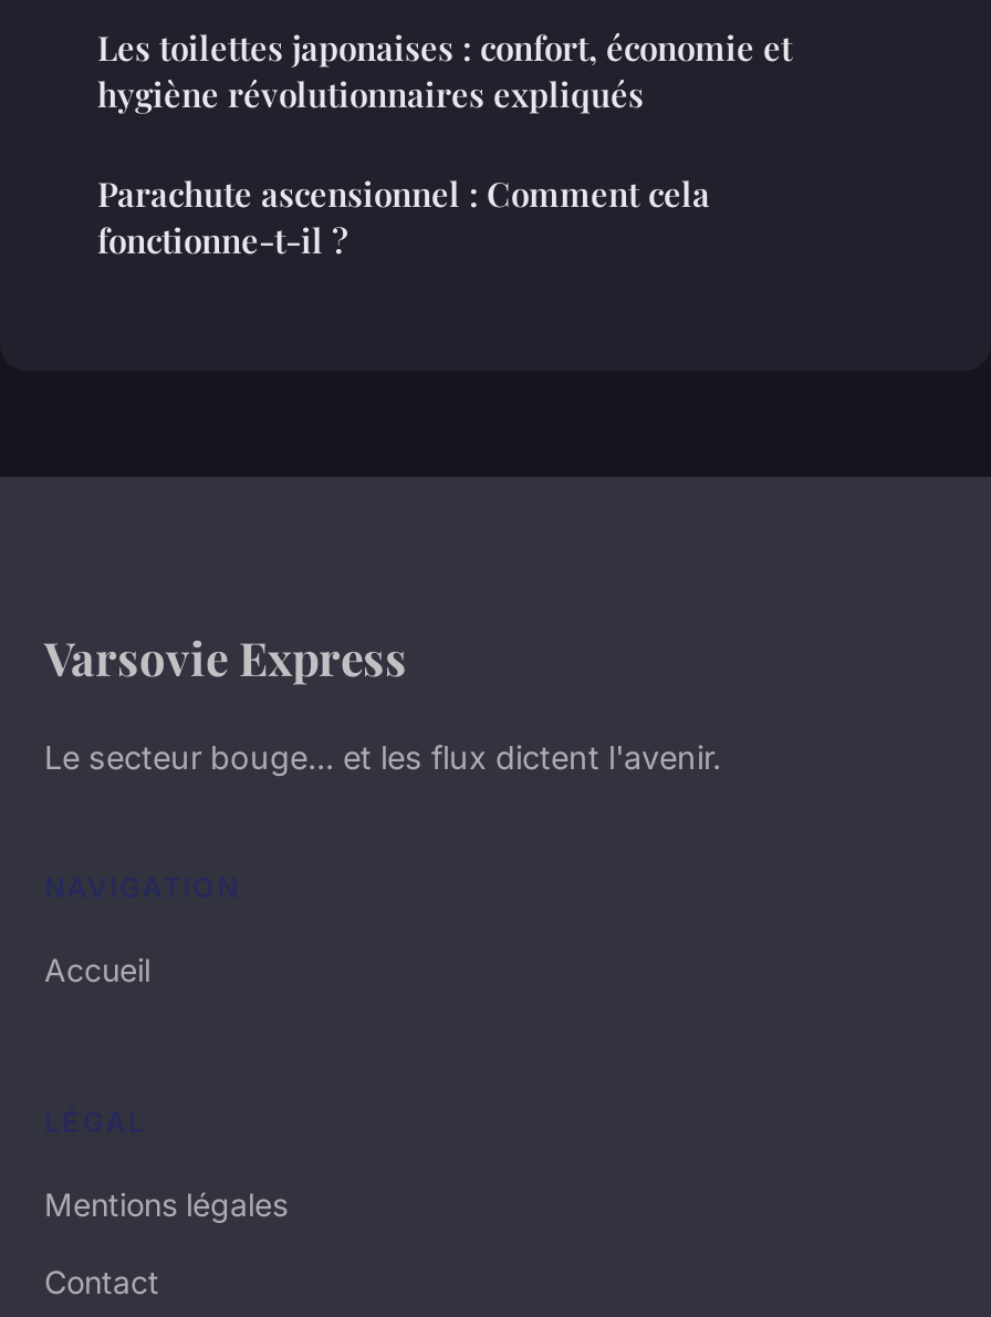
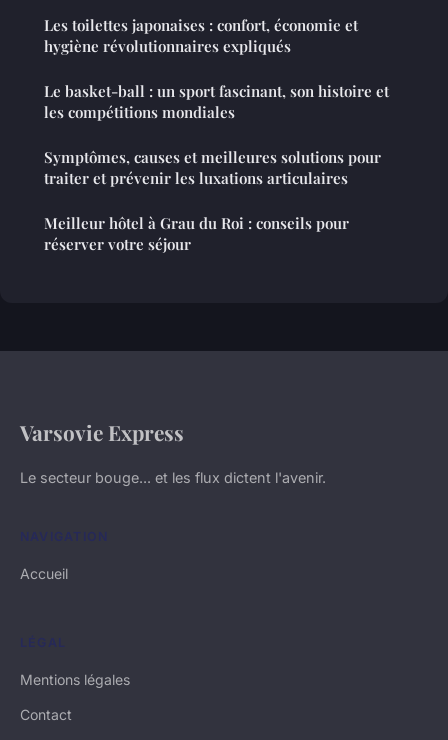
[97,172,710,263] Parachute ascensionnel : Comment cela | fonctionne-t-il ? -> [44,81,389,254] Le basket-ball : un sport fascinant, son histoire et | les compétitions mondiales | Symptômes, causes et meilleures solutions pour | traiter et prévenir les luxations articulaires | Meilleur hôtel à Grau du Roi : conseils pour | réserver votre séjour

